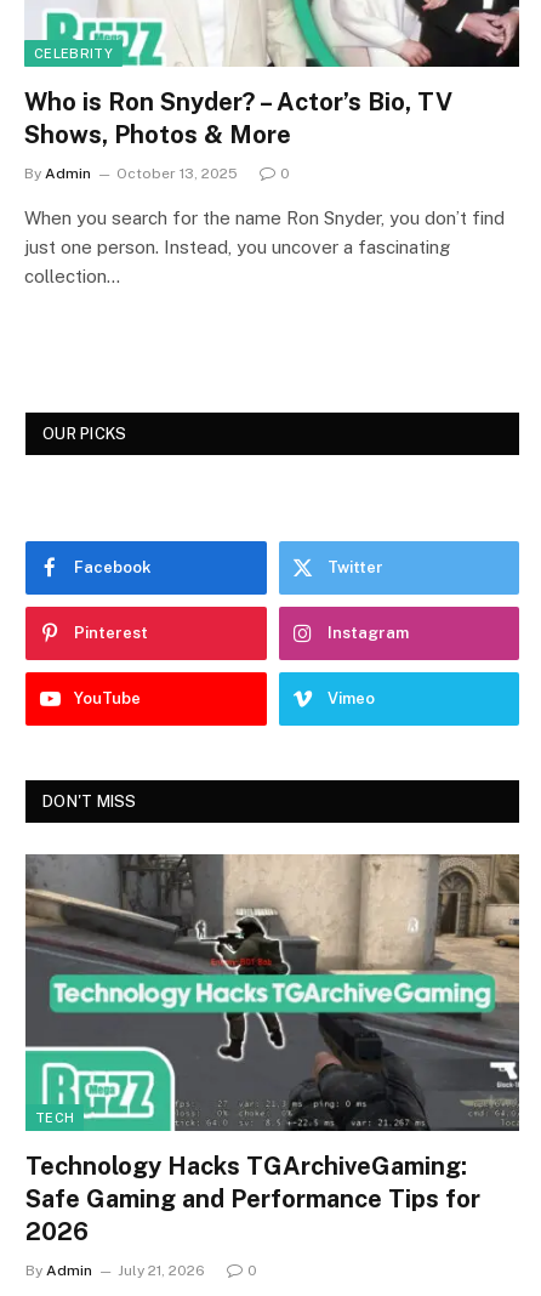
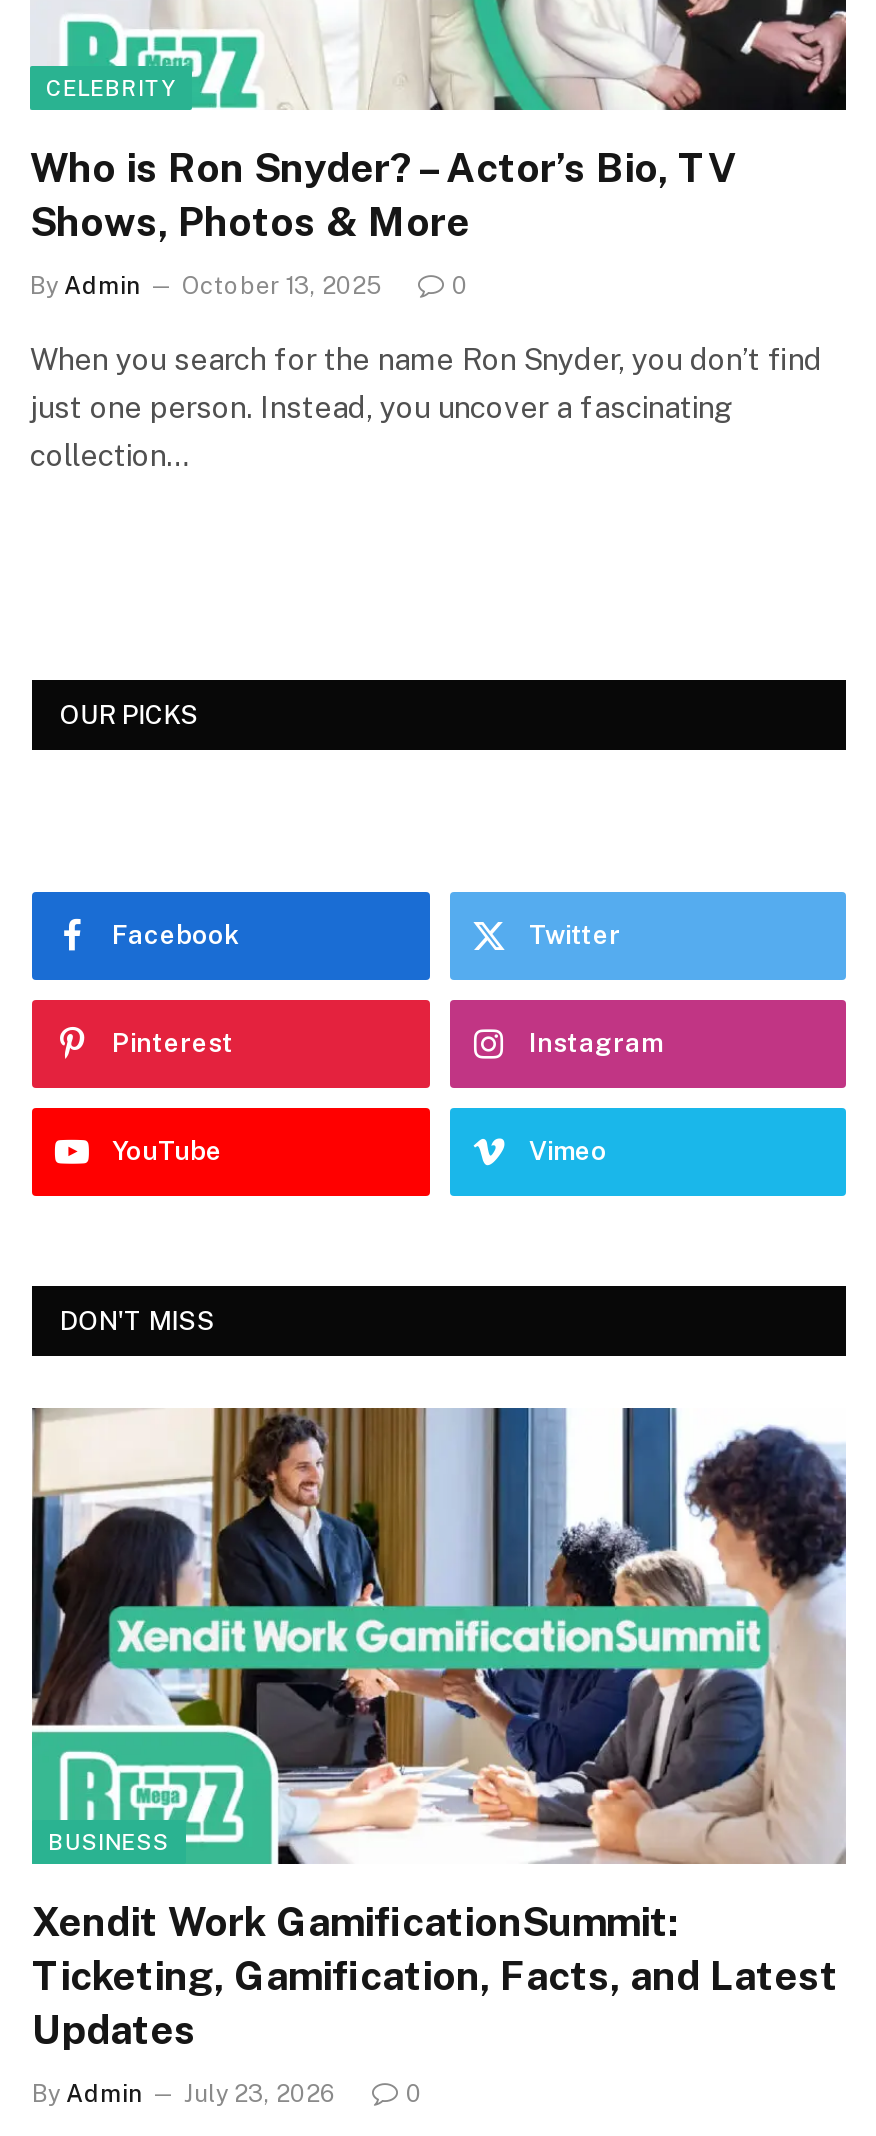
[25,853,520,1132] [image] | TECH -> [32,1406,846,1866] [image] | BUSINESS
[25,1152,480,1247] Technology Hacks TGArchiveGaming: | Safe Gaming and Performance Tips for | 2026 -> [32,1899,838,2055] Xendit Work GamificationSummit: | Ticketing, Gamification, Facts, and Latest | Updates
[25,1263,205,1279] By Admin July 21, 2026 -> [32,2081,336,2109] By Admin July 23, 2026

